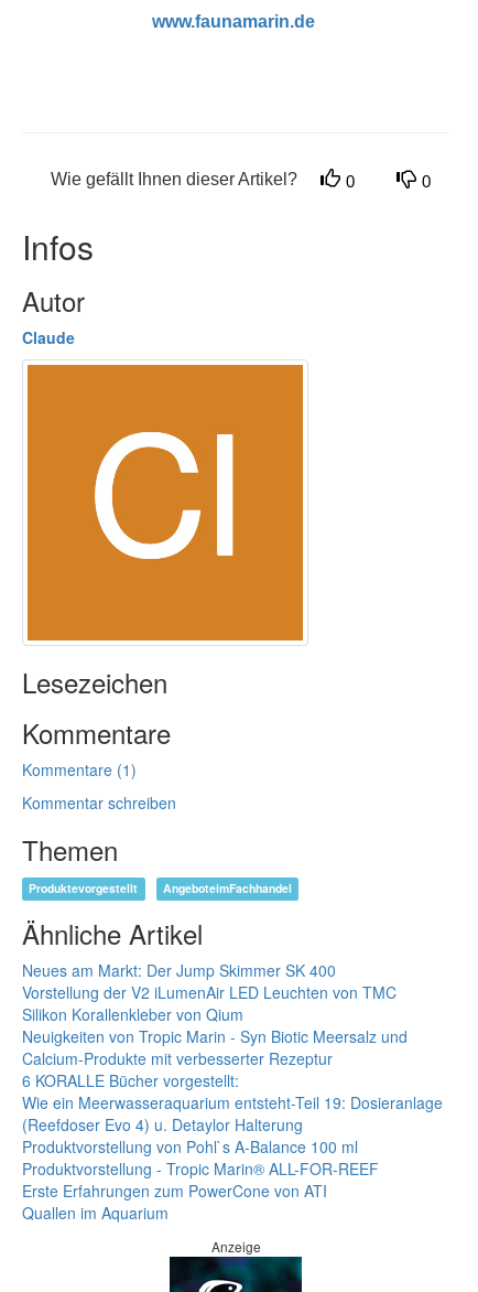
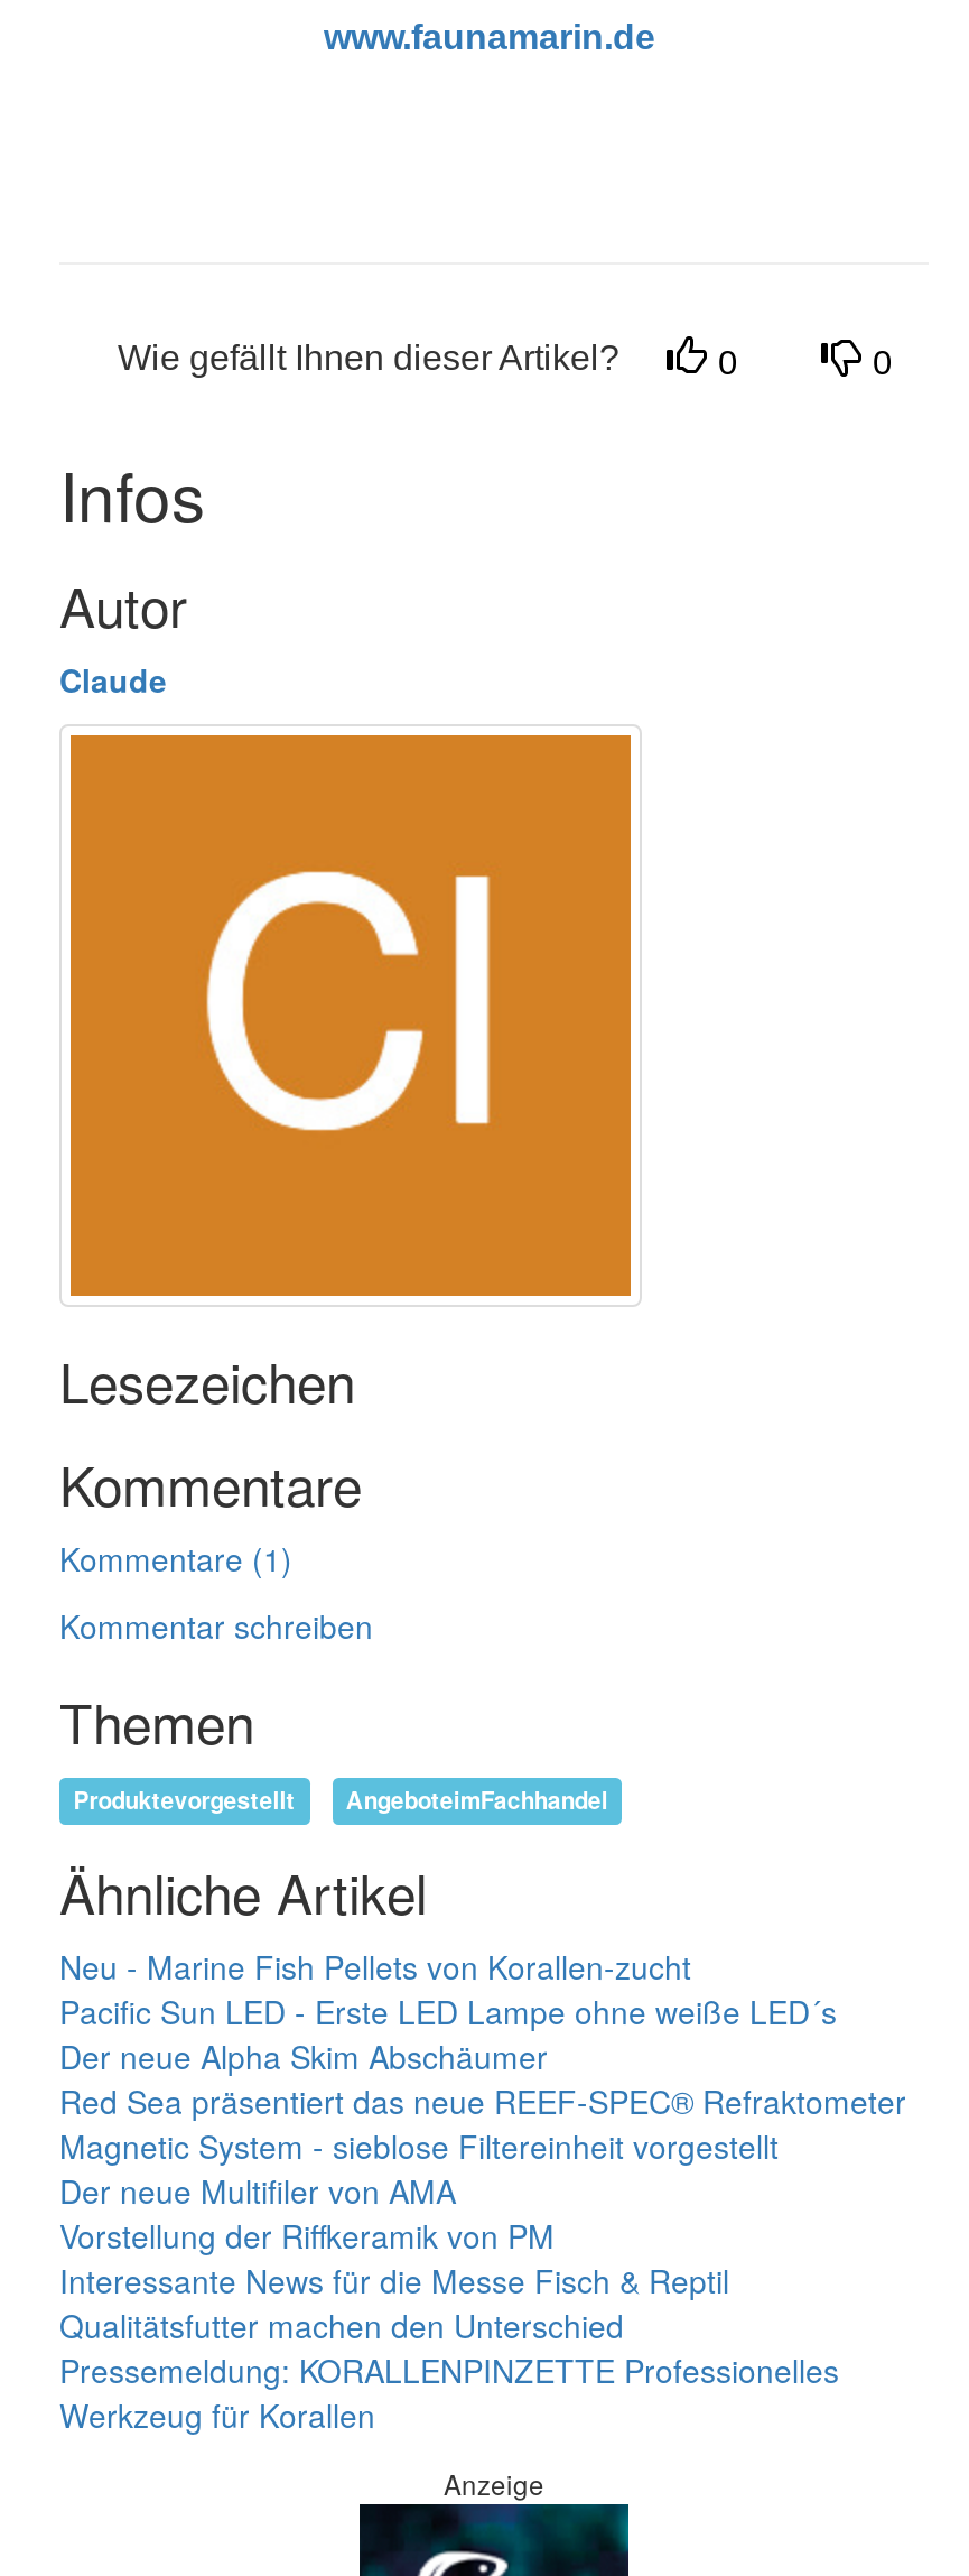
[22,960,443,1224] Neues am Markt: Der Jump Skimmer SK 400 | Vorstellung der V2 iLumenAir LED Leuchten von TMC | Silikon Korallenkleber von Qium | Neuigkeiten von Tropic Marin - Syn Biotic Meersalz und | Calcium-Produkte mit verbesserter Rezeptur | 6 KORALLE Bücher vorgestellt: | Wie ein Meerwasseraquarium entsteht-Teil 19: Dosieranlage | (Reefdoser Evo 4) u. Detaylor Halterung | Produktvorstellung von Pohl`s A-Balance 100 ml | Produktvorstellung - Tropic Marin® ALL-FOR-REEF | Erste Erfahrungen zum PowerCone von ATI | Quallen im Aquarium -> [59,1945,906,2438] Neu - Marine Fish Pellets von Korallen-zucht | Pacific Sun LED - Erste LED Lampe ohne weiße LED´s | Der neue Alpha Skim Abschäumer | Red Sea präsentiert das neue REEF-SPEC® Refraktometer | Magnetic System - sieblose Filtereinheit vorgestellt | Der neue Multifiler von AMA | Vorstellung der Riffkeramik von PM | Interessante News für die Messe Fisch & Reptil | Qualitätsfutter machen den Unterschied | Pressemeldung: KORALLENPINZETTE Professionelles | Werkzeug für Korallen

